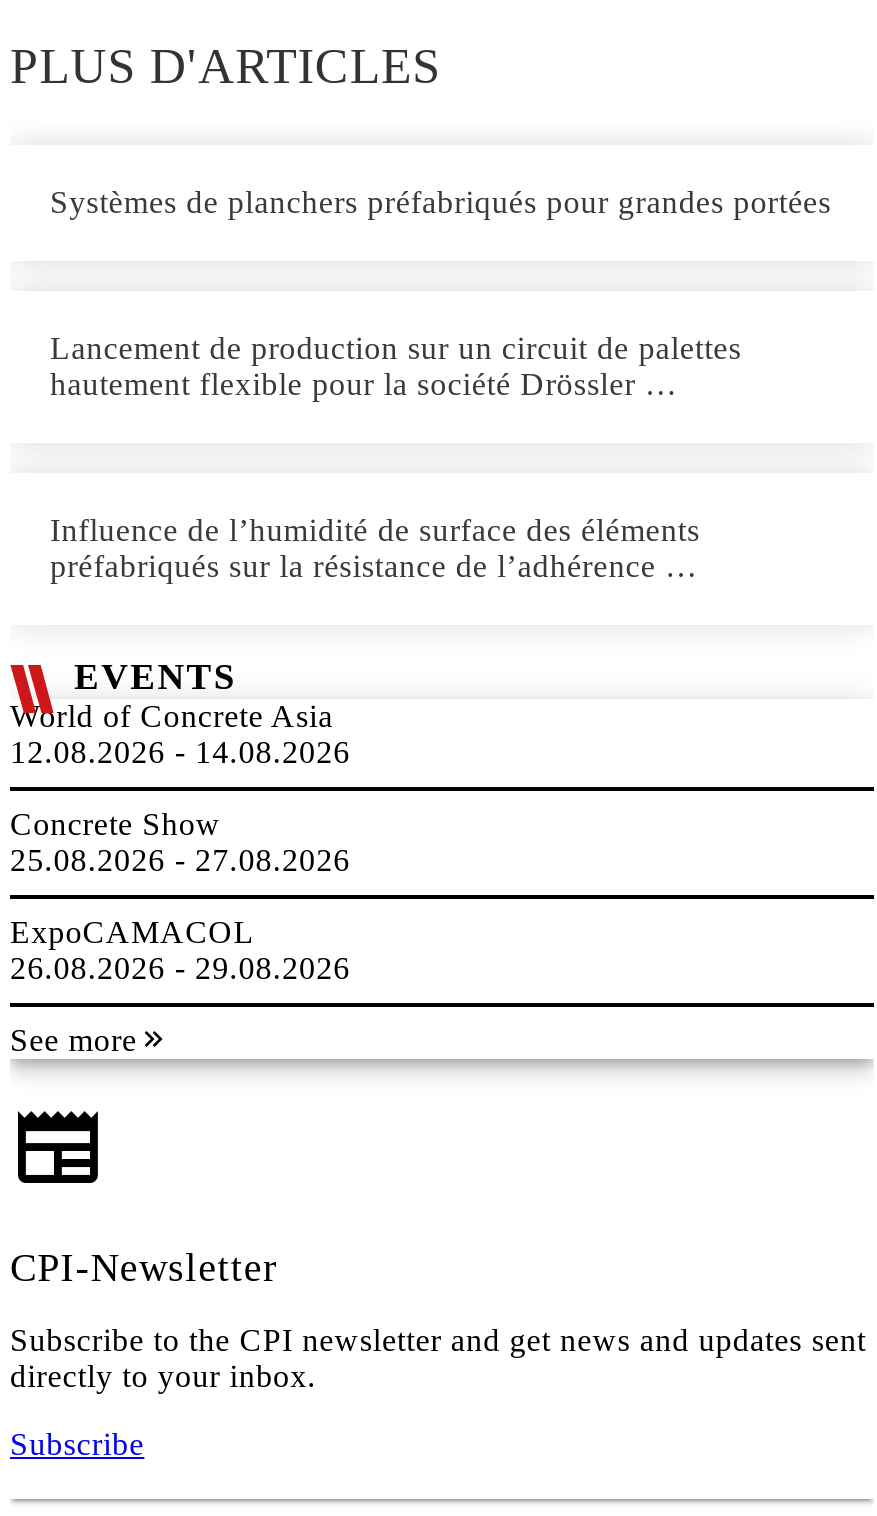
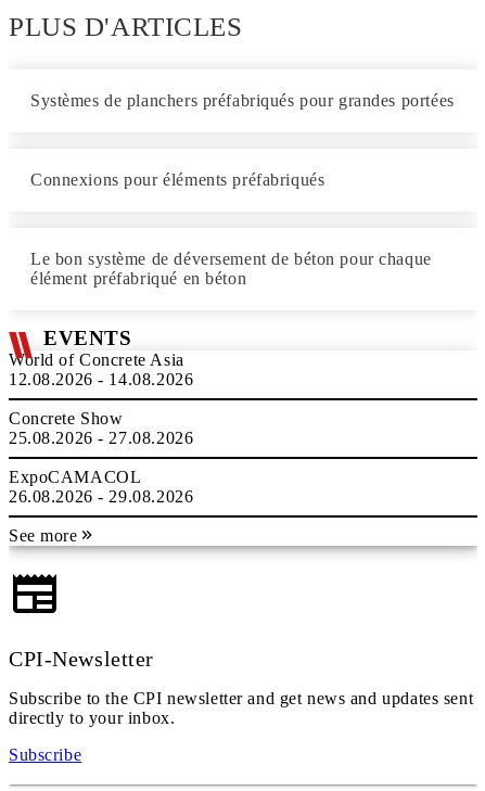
[50,331,742,401] Lancement de production sur un circuit de palettes | hautement flexible pour la société Drössler … -> [30,170,325,189] Connexions pour éléments préfabriqués
[50,513,700,583] Influence de l’humidité de surface des éléments | préfabriqués sur la résistance de l’adhérence … -> [30,250,432,288] Le bon système de déversement de béton pour chaque | élément préfabriqué en béton

